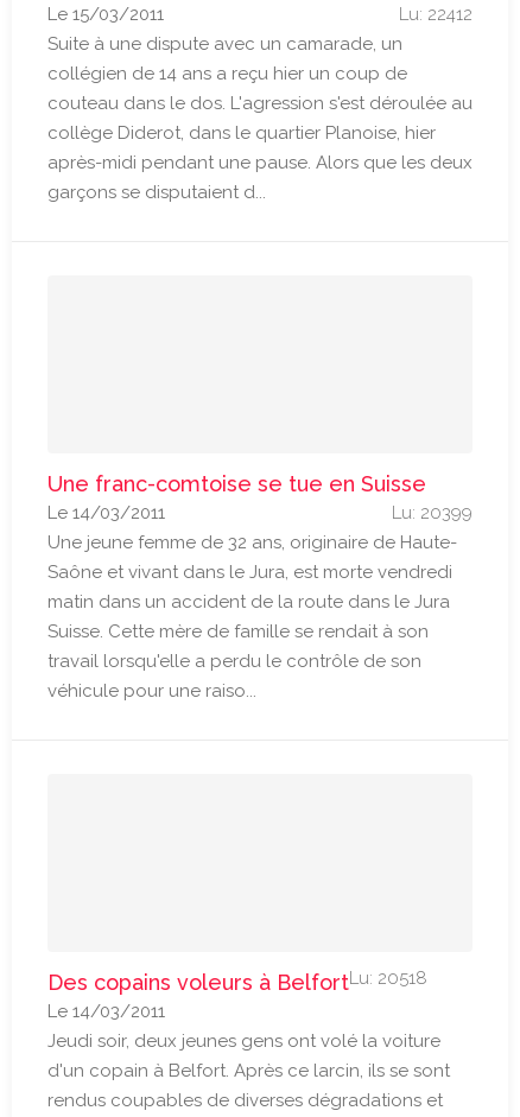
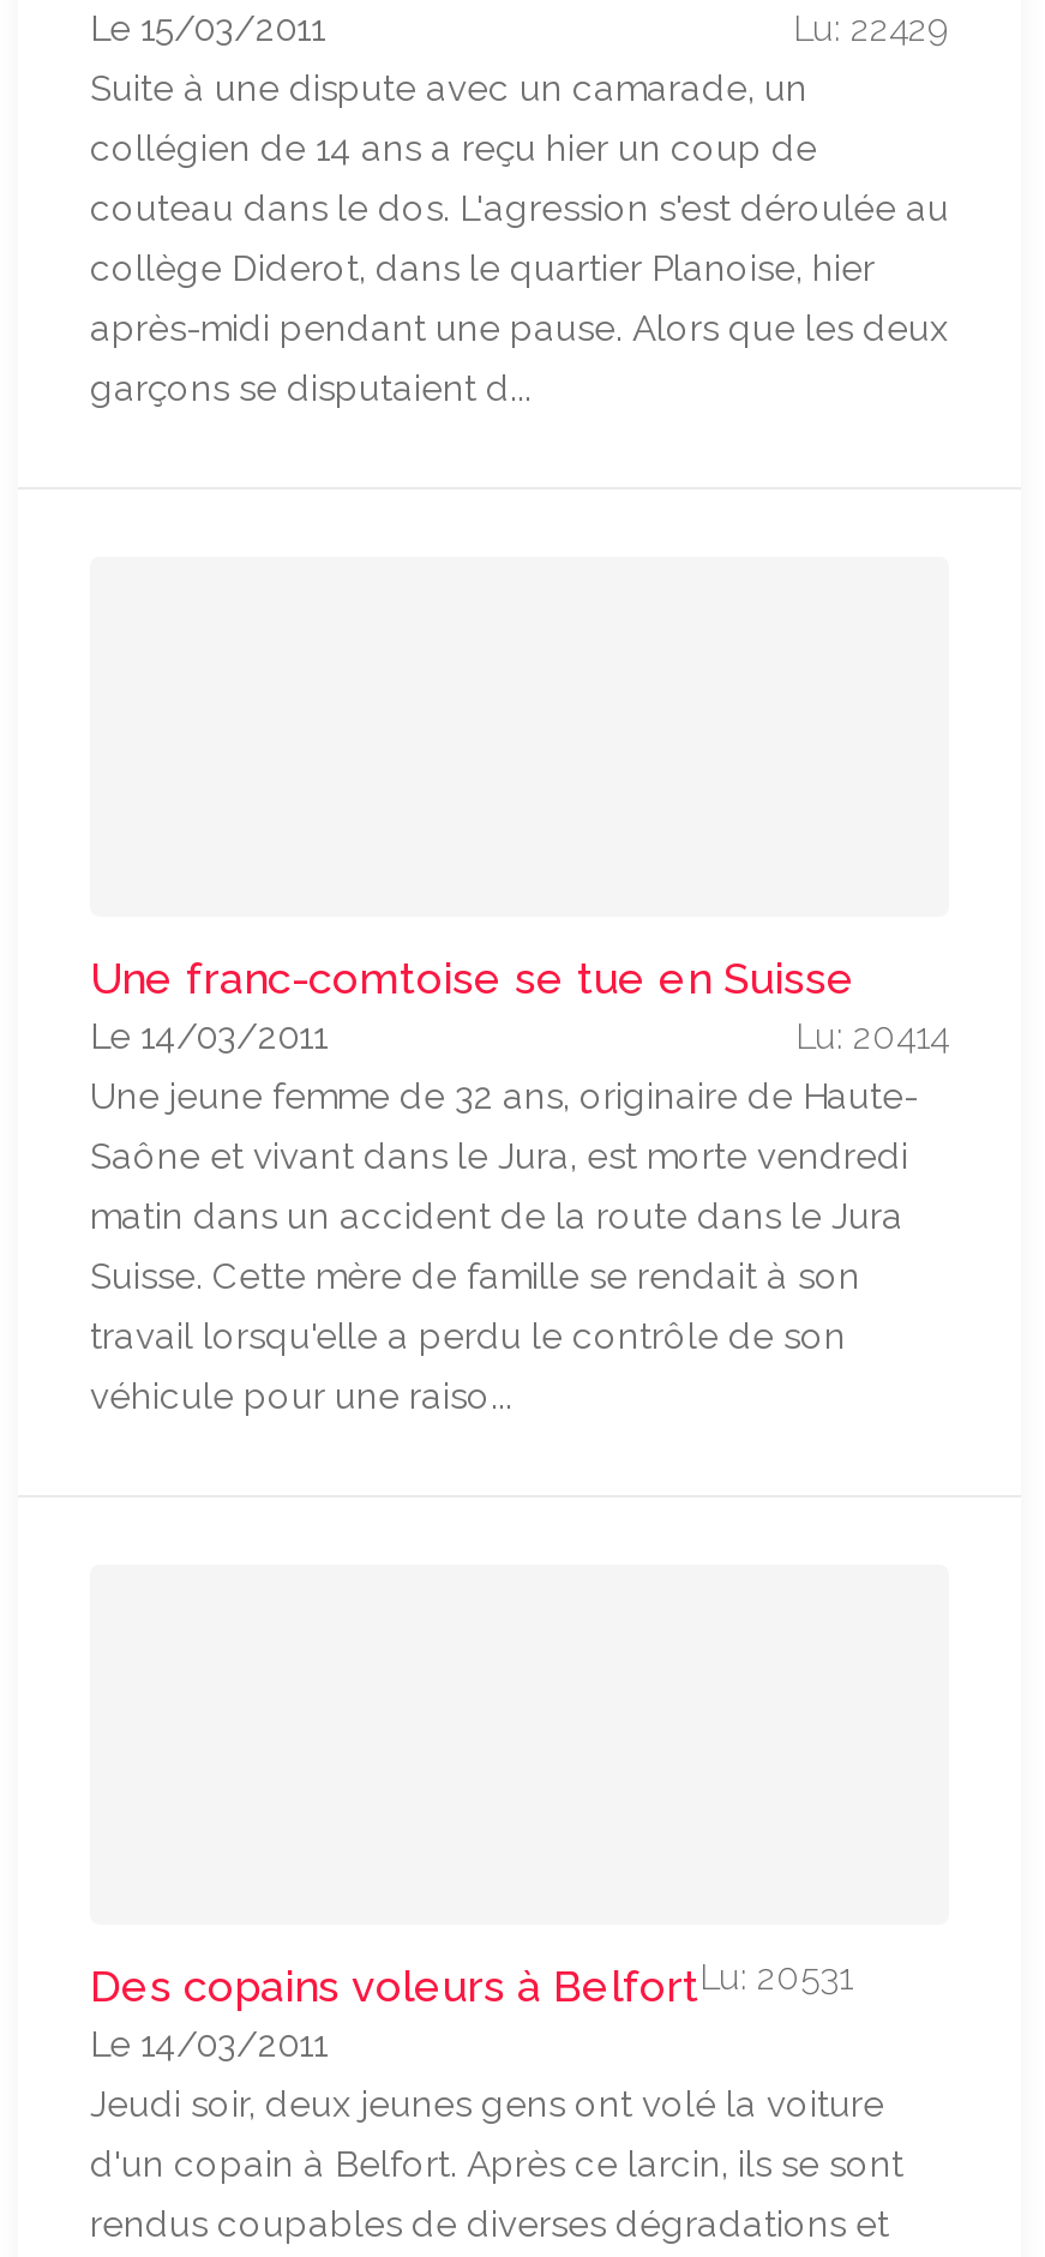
[399,4,473,25] Lu: 22412 -> [793,7,949,50] Lu: 22429
[392,502,473,523] Lu: 20399 -> [795,1015,949,1058] Lu: 20414
[47,967,427,995] Des copains voleurs à BelfortLu: 20518 -> [90,1956,853,2011] Des copains voleurs à BelfortLu: 20531

